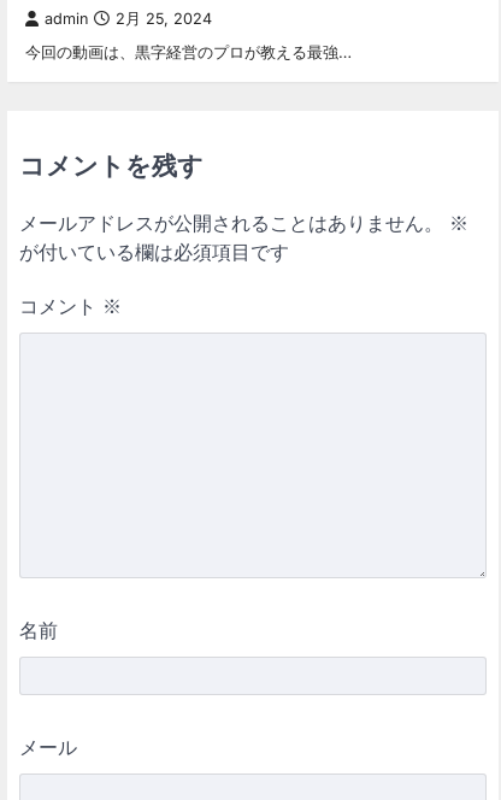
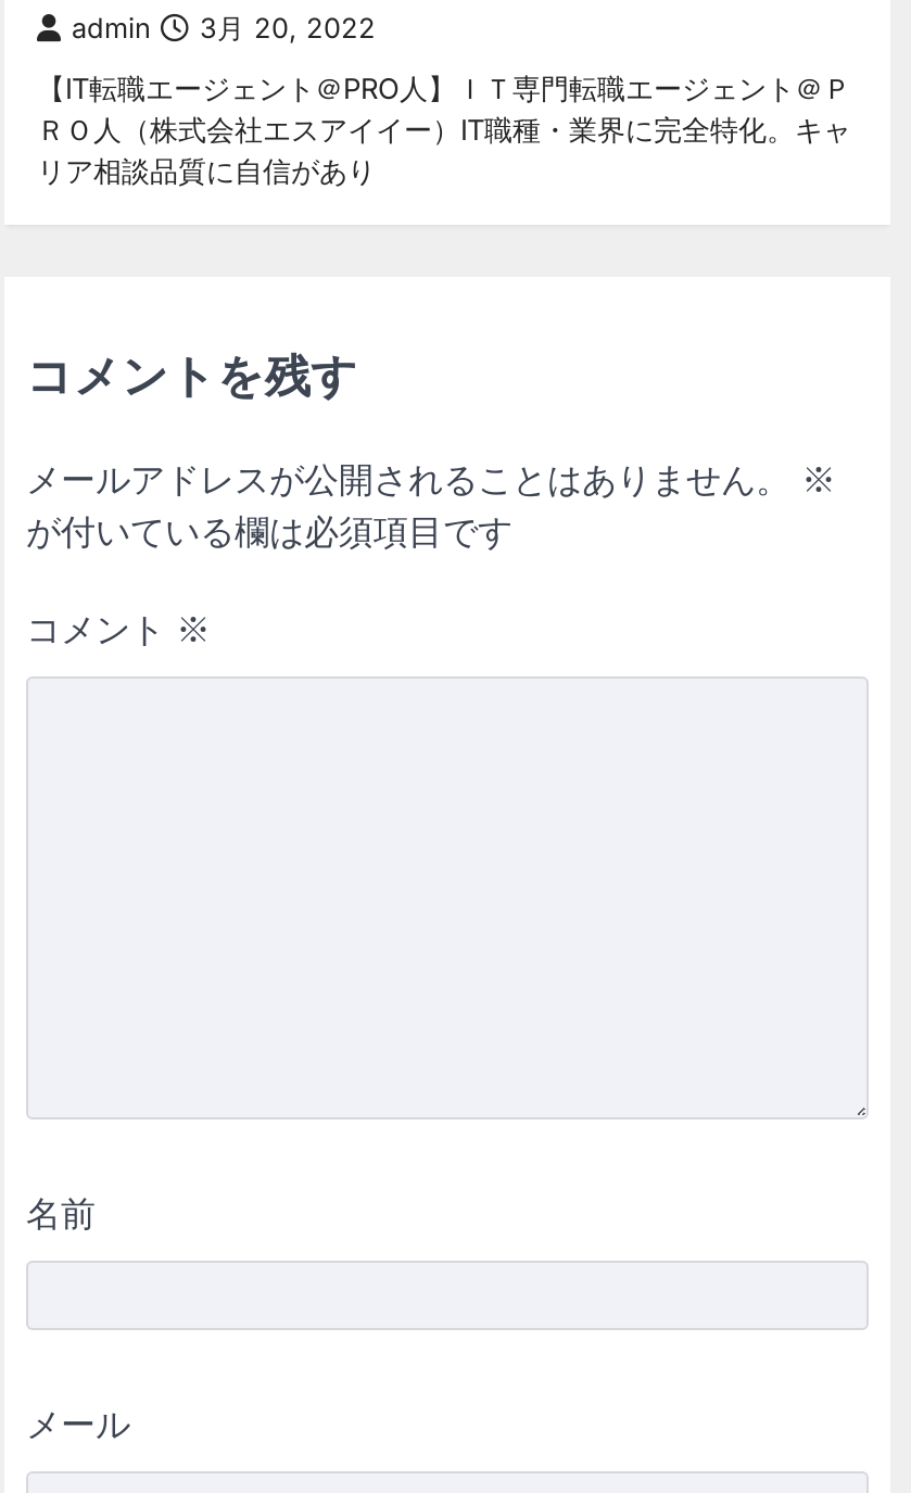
[45,10,212,28] admin 2月 25, 2024 -> [72,12,376,45] admin 3月 20, 2022
[25,42,352,62] 今回の動画は、黒字経営のプロが教える最強… -> [37,71,851,188] 【IT転職エージェント＠PRO人】ＩＴ専門転職エージェント＠Ｐ | ＲＯ人（株式会社エスアイイー）IT職種・業界に完全特化。キャ | リア相談品質に自信があり

